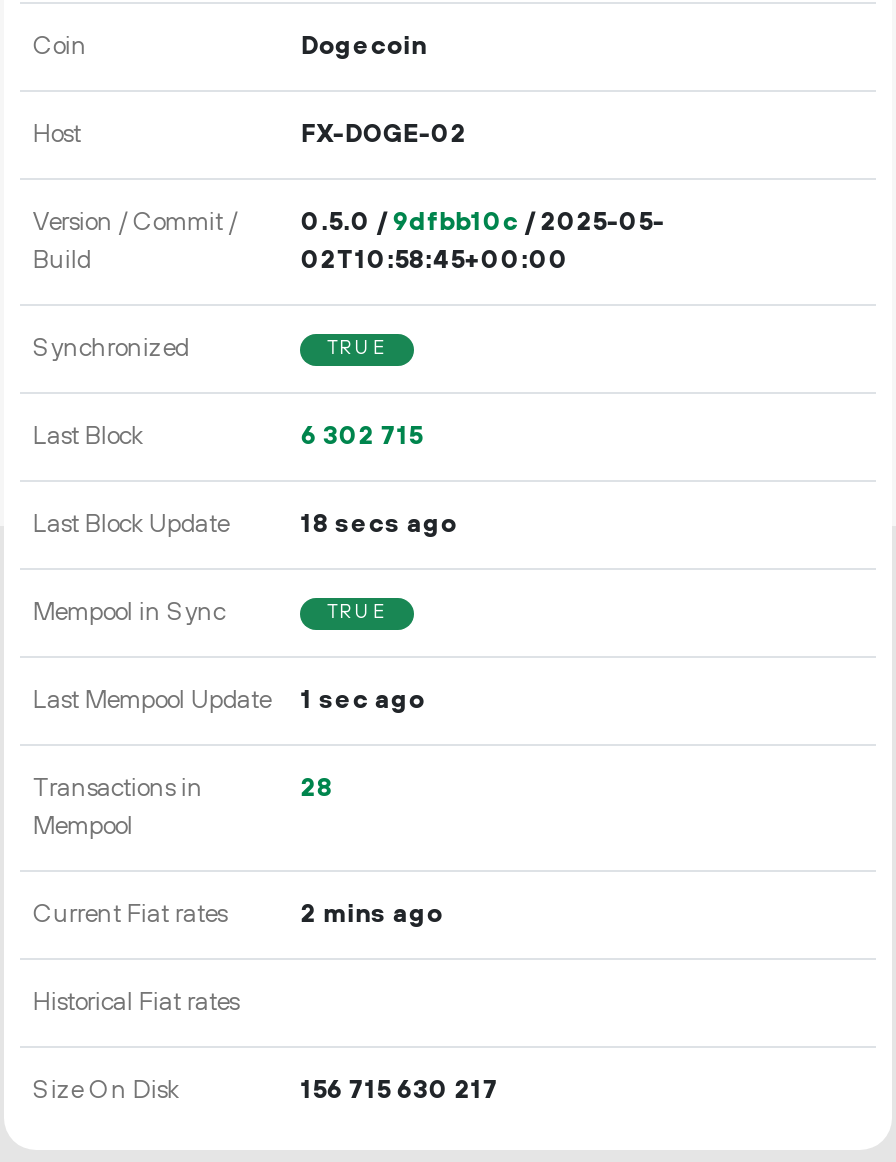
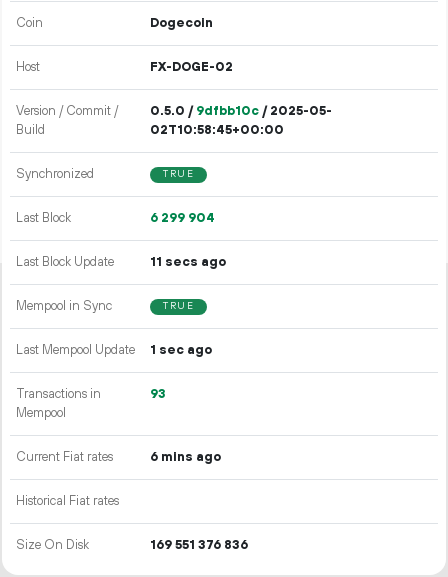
[301,420,423,452] 6 302 715 -> [150,210,215,226] 6 299 904
[301,508,457,540] 18 secs ago -> [150,254,226,270] 11 secs ago
[301,772,333,804] 28 -> [150,386,166,402] 93
[301,898,443,930] 2 mins ago -> [150,449,221,465] 6 mins ago
[301,1074,499,1106] 156 715 630 217 -> [150,537,248,553] 169 551 376 836

